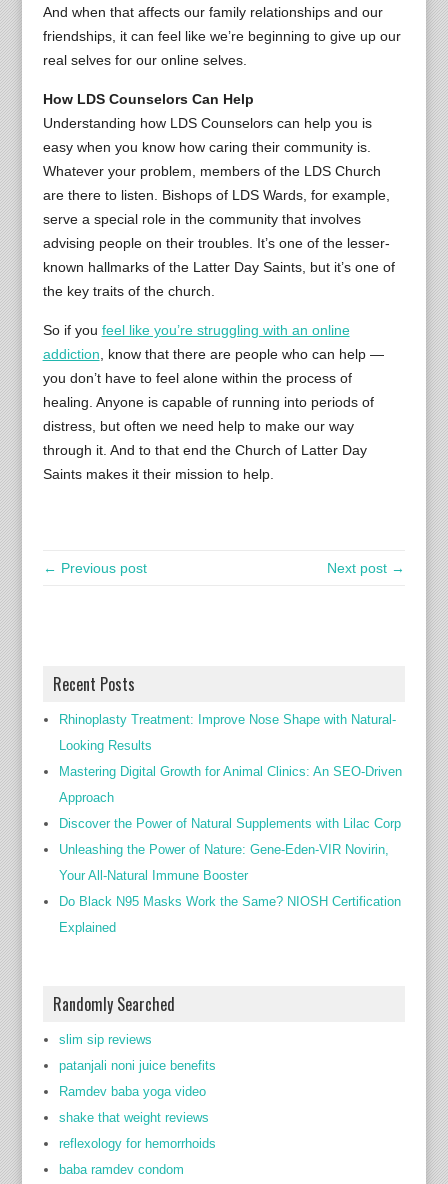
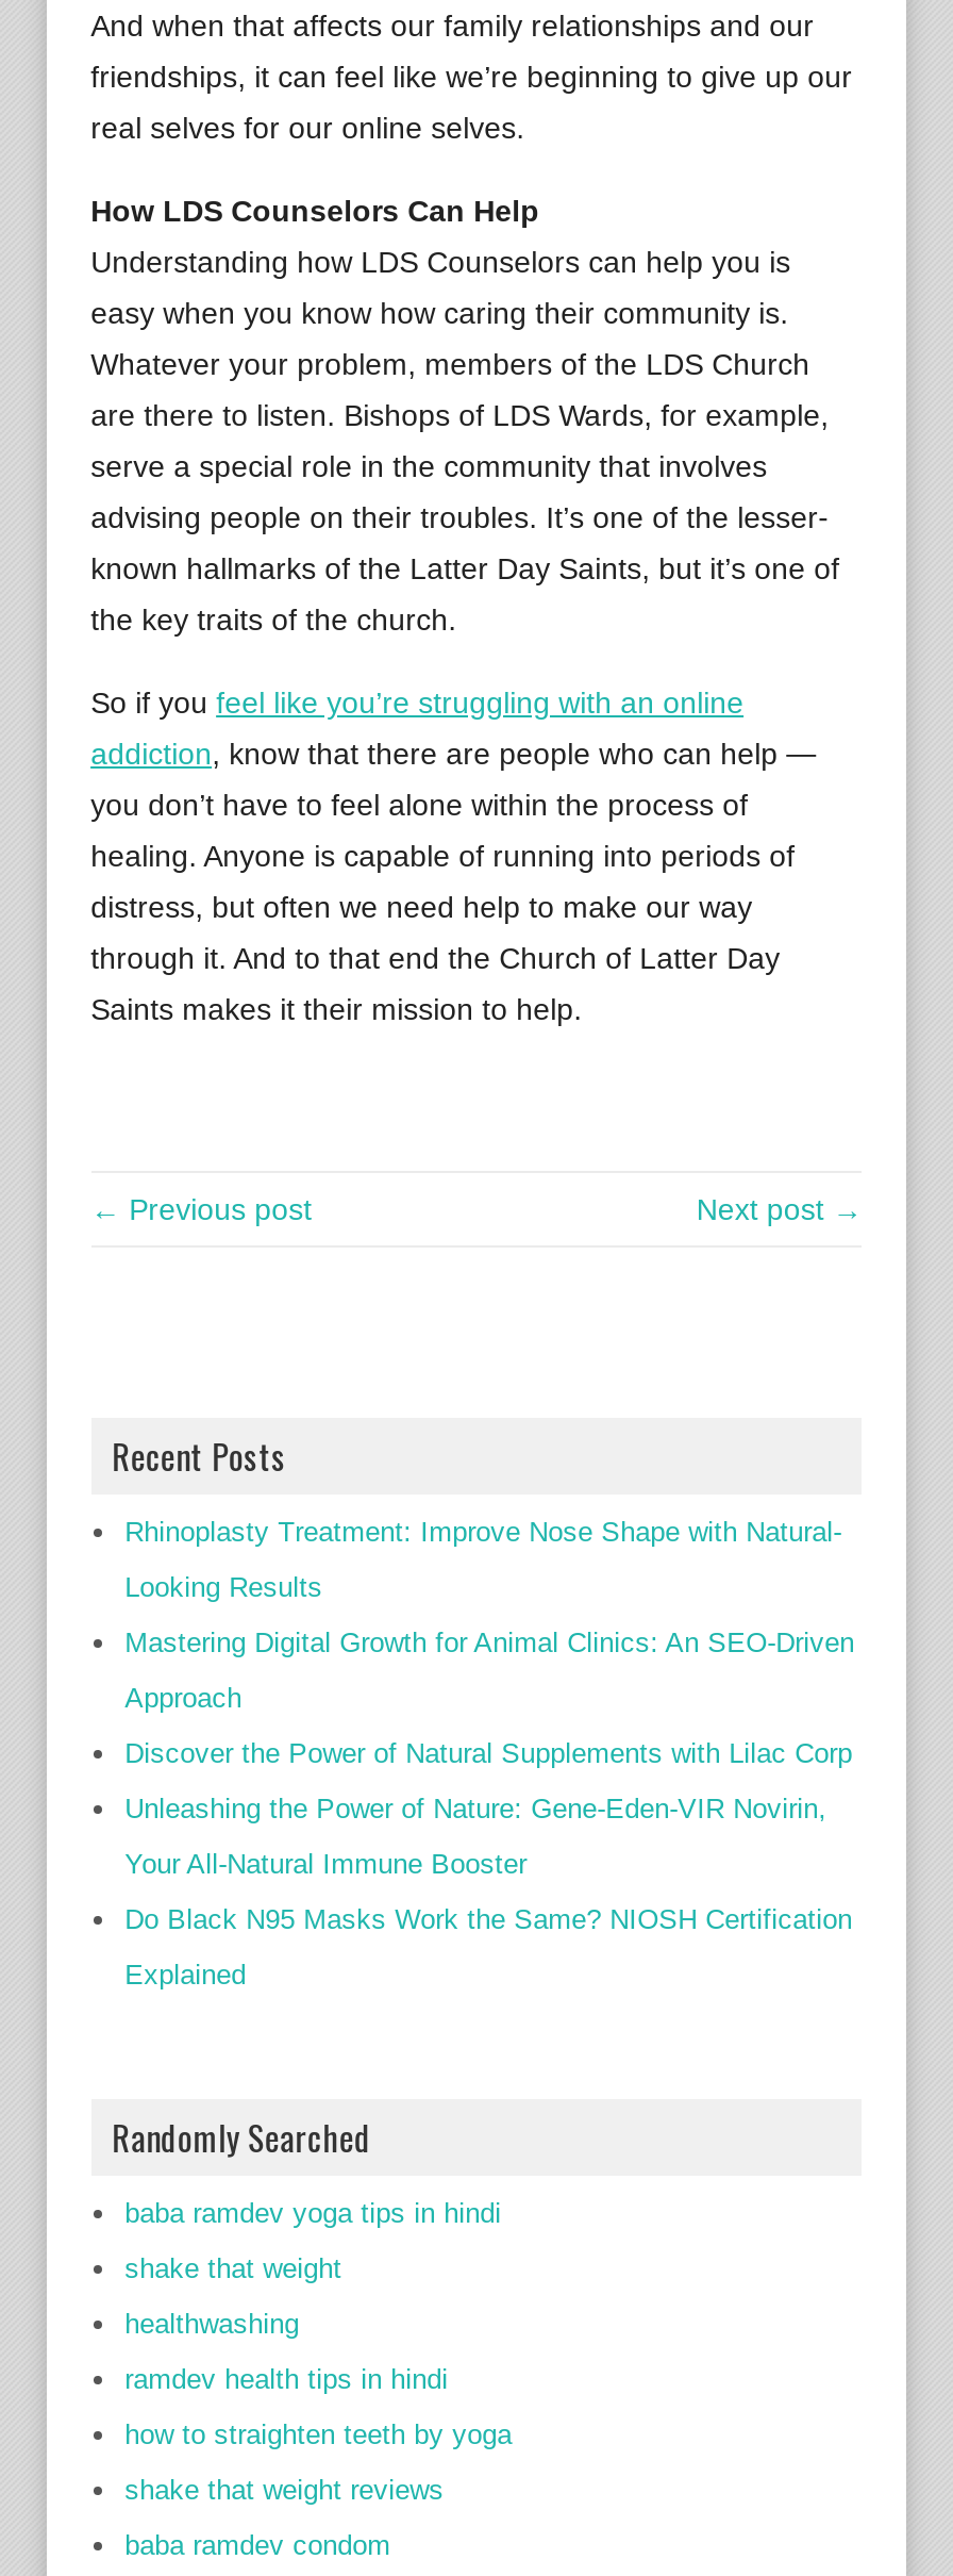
[59,1032,216,1099] slim sip reviews | patanjali noni juice benefits | Ramdev baba yoga video -> [125,2197,512,2450] baba ramdev yoga tips in hindi | shake that weight | healthwashing | ramdev health tips in hindi | how to straighten teeth by yoga
moved [59,1110,209,1125] -> [125,2474,444,2506]: shake that weight reviews
[59,1136,216,1151] reflexology for hemorrhoids -> none

